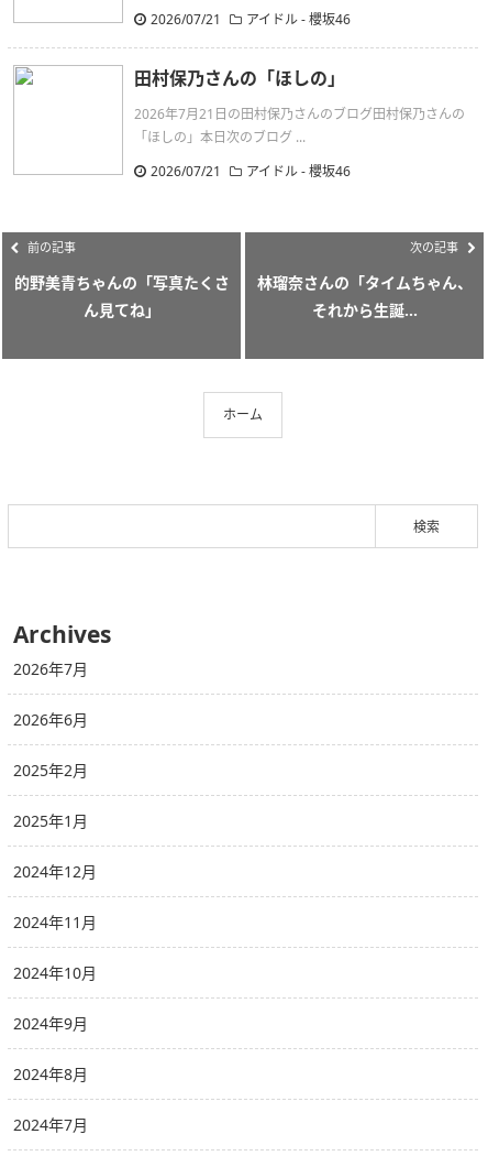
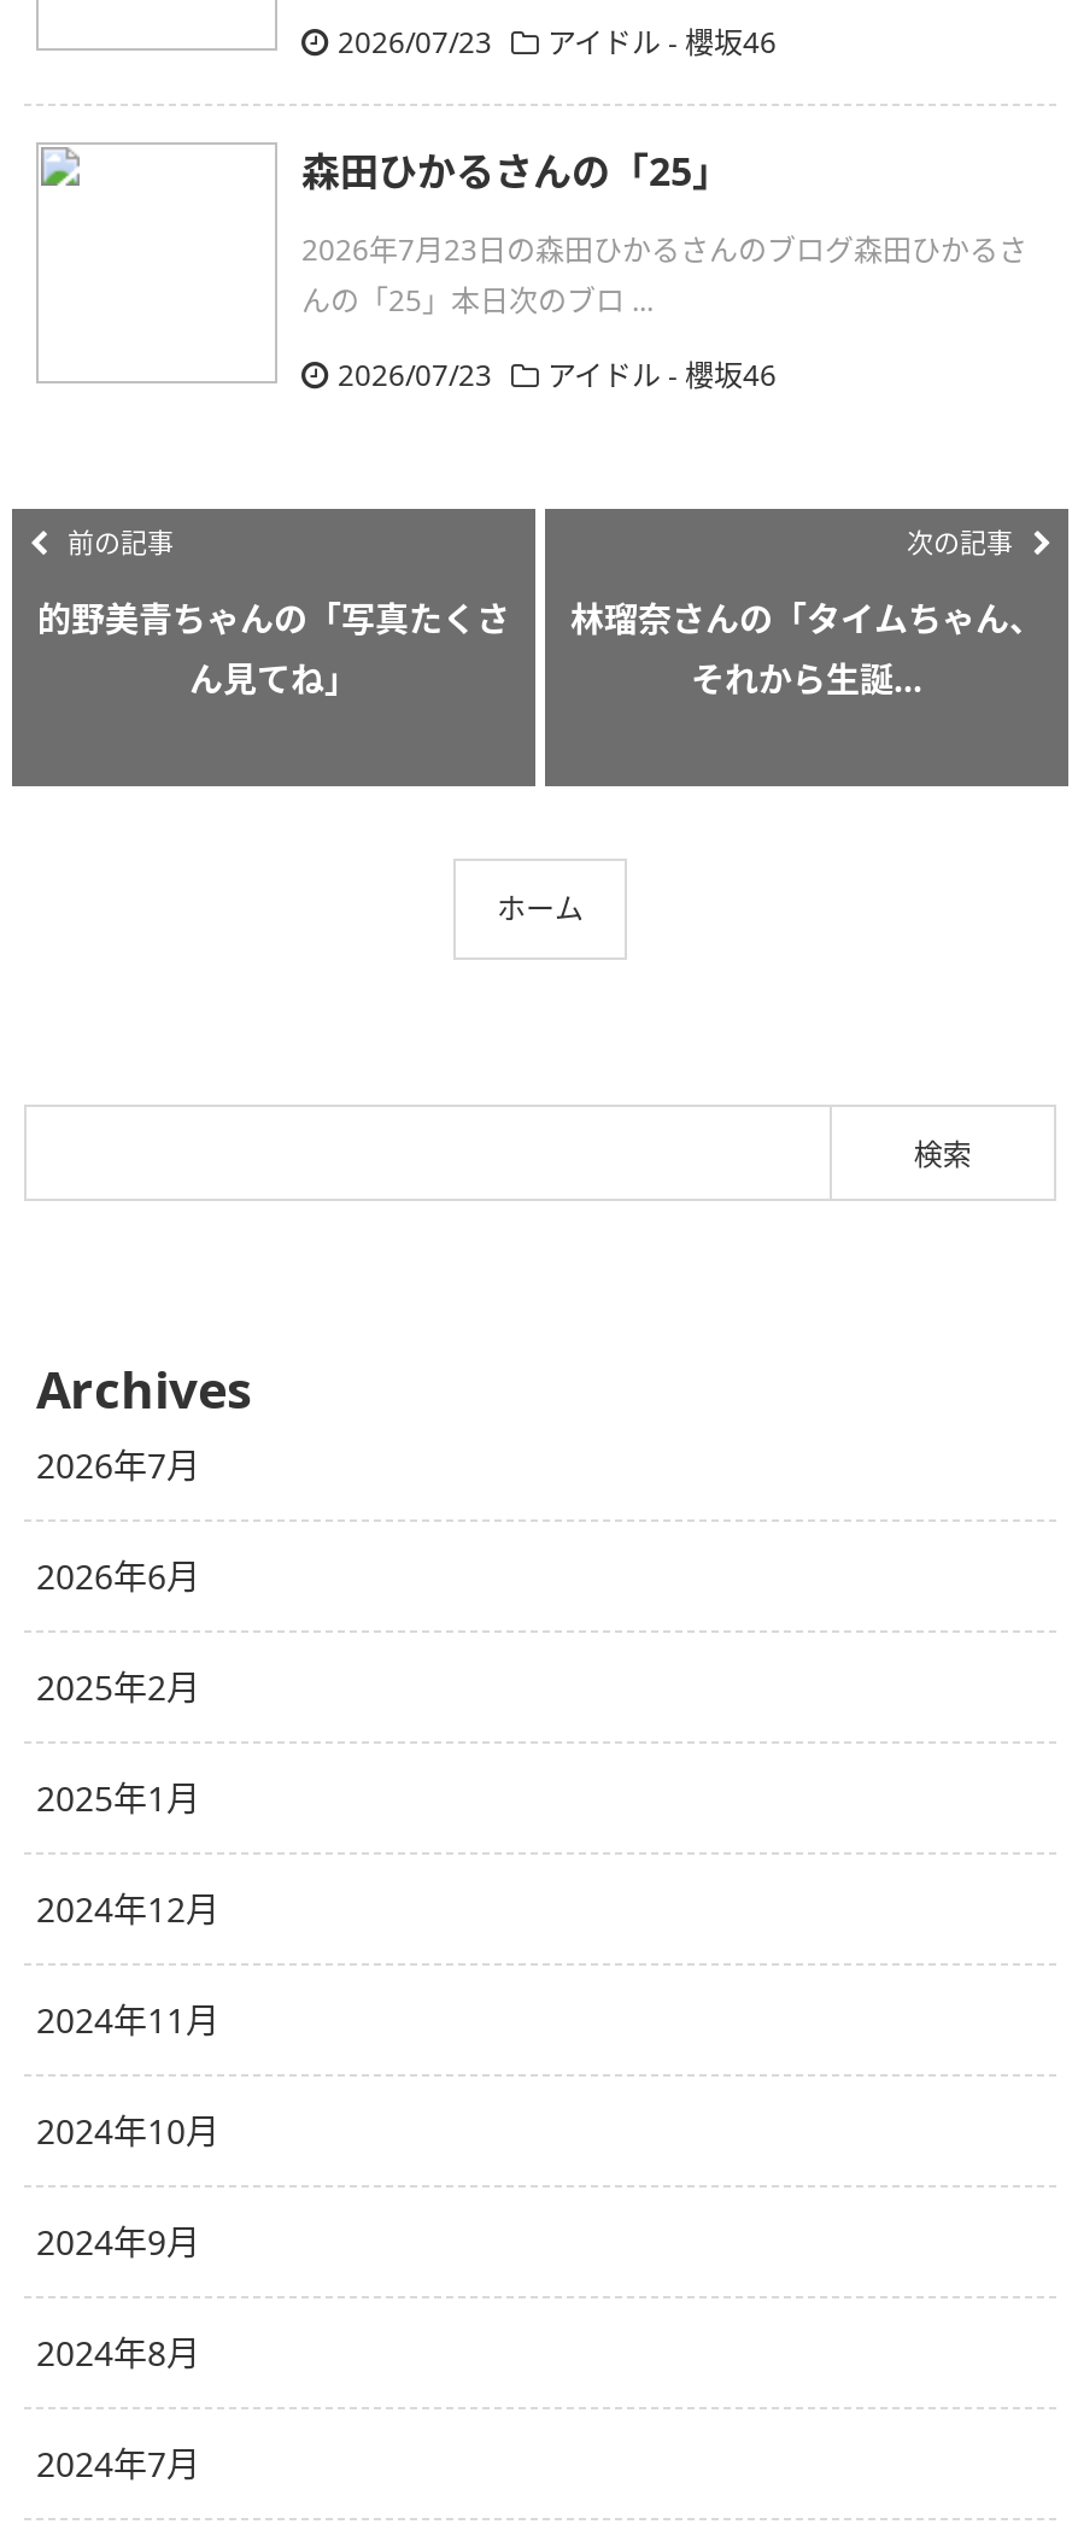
[151,10,351,29] 2026/07/21 アイドル - 櫻坂46 -> [338,22,777,63] 2026/07/23 アイドル - 櫻坂46
[134,66,345,90] 田村保乃さんの「ほしの」 -> [301,145,731,198] 森田ひかるさんの「25」
[134,105,465,146] 2026年7月21日の田村保乃さんのブログ田村保乃さんの | 「ほしの」本日次のブログ ... -> [301,229,1027,321] 2026年7月23日の森田ひかるさんのブログ森田ひかるさ | んの「25」本日次のブロ ...
[151,162,351,181] 2026/07/21 アイドル - 櫻坂46 -> [338,355,777,396] 2026/07/23 アイドル - 櫻坂46

